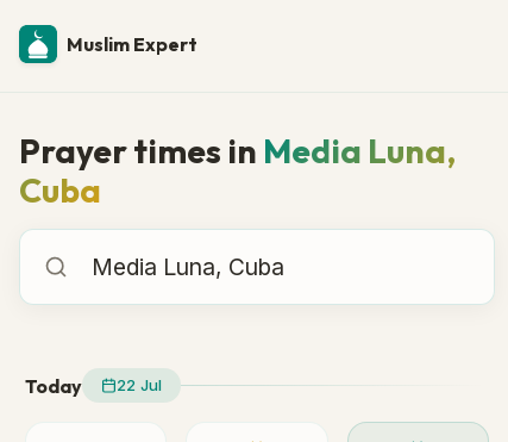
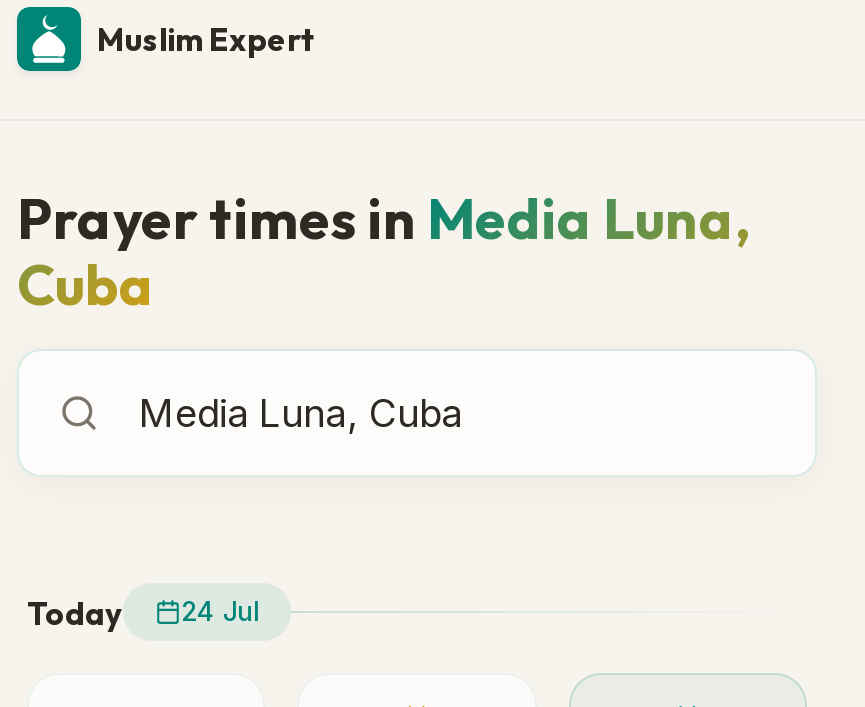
[25,373,162,397] Today 22 Jul -> [27,592,259,632] Today 24 Jul

